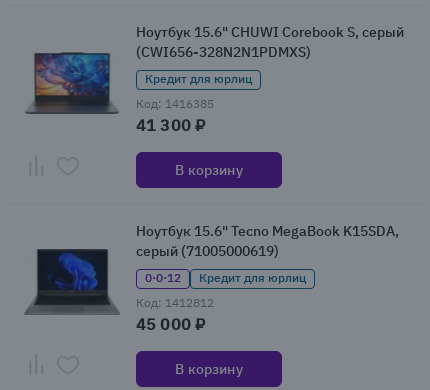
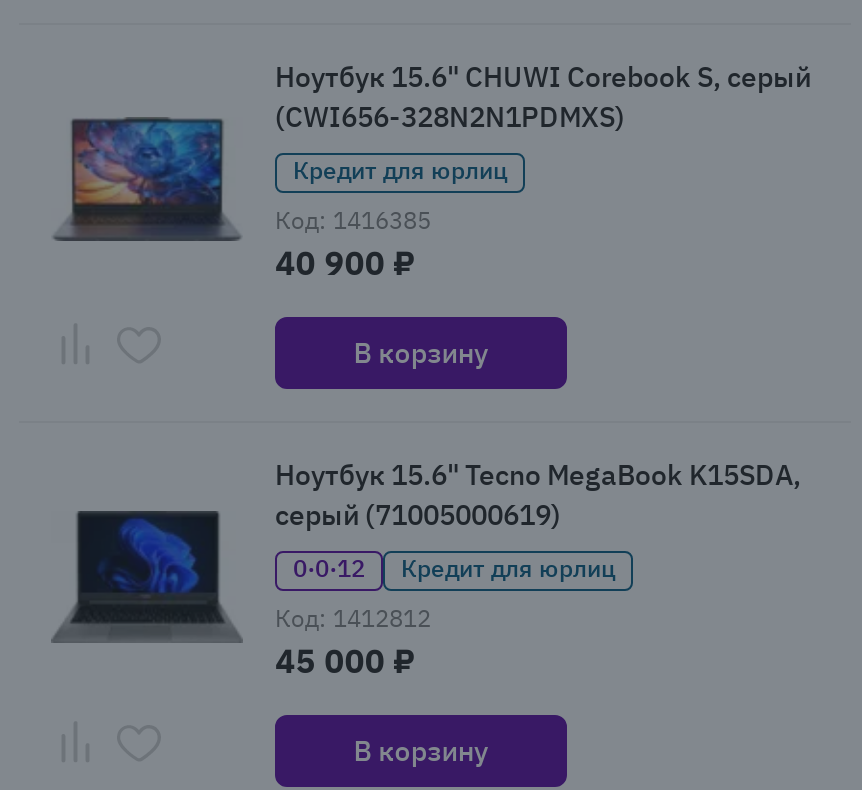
[136,115,205,135] 41 300 ₽ -> [275,243,414,283] 40 900 ₽

